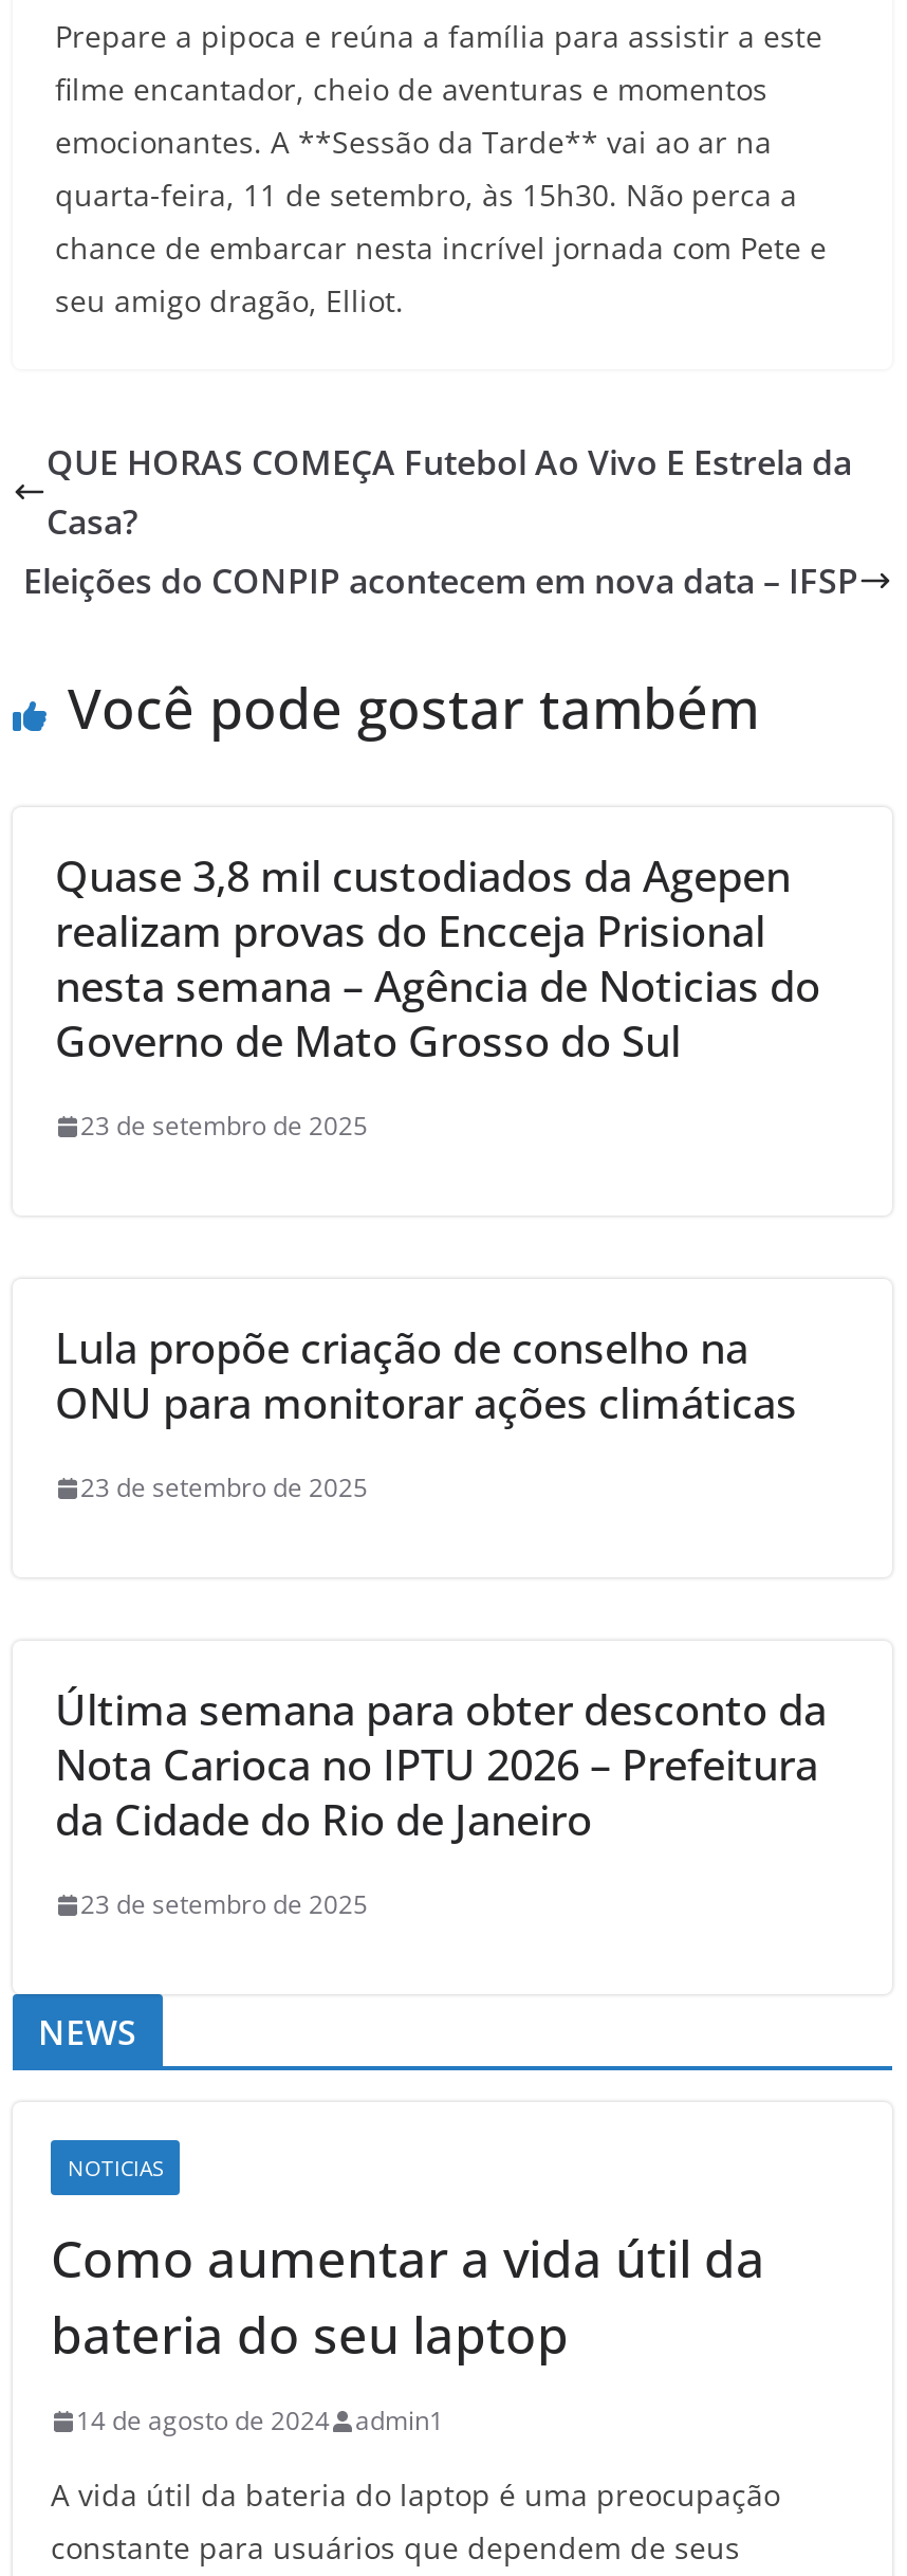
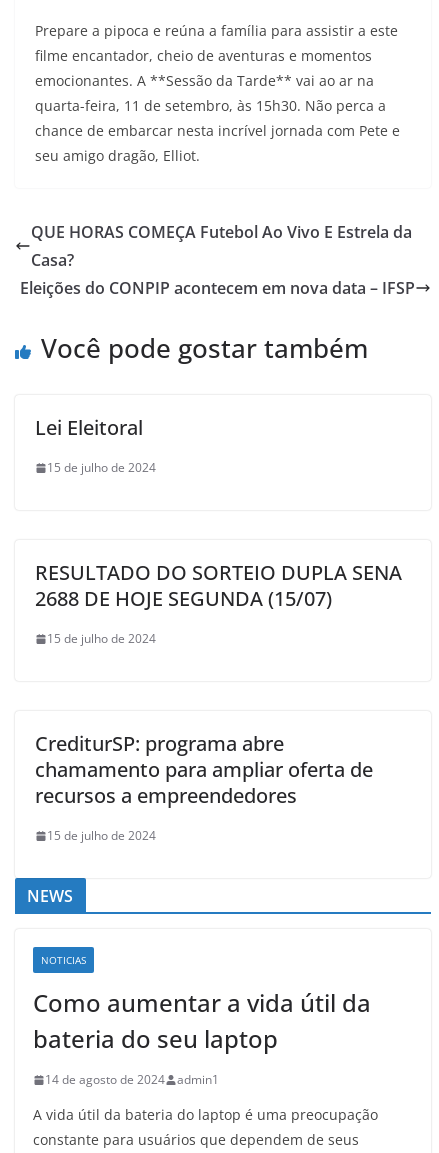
[55,847,820,1070] Quase 3,8 mil custodiados da Agepen | realizam provas do Encceja Prisional | nesta semana – Agência de Noticias do | Governo de Mato Grosso do Sul -> [35,414,143,441] Lei Eleitoral
[80,1108,368,1144] 23 de setembro de 2025 -> [47,459,156,476] 15 de julho de 2024
[55,1319,797,1431] Lula propõe criação de conselho na | ONU para monitorar ações climáticas -> [35,559,402,612] RESULTADO DO SORTEIO DUPLA SENA | 2688 DE HOJE SEGUNDA (15/07)
[80,1469,368,1505] 23 de setembro de 2025 -> [47,630,156,647] 15 de julho de 2024
[55,1681,827,1848] Última semana para obter desconto da | Nota Carioca no IPTU 2026 – Prefeitura | da Cidade do Rio de Janeiro -> [35,730,373,809] CrediturSP: programa abre | chamamento para ampliar oferta de | recursos a empreendedores
[80,1886,368,1922] 23 de setembro de 2025 -> [47,827,156,844] 15 de julho de 2024

